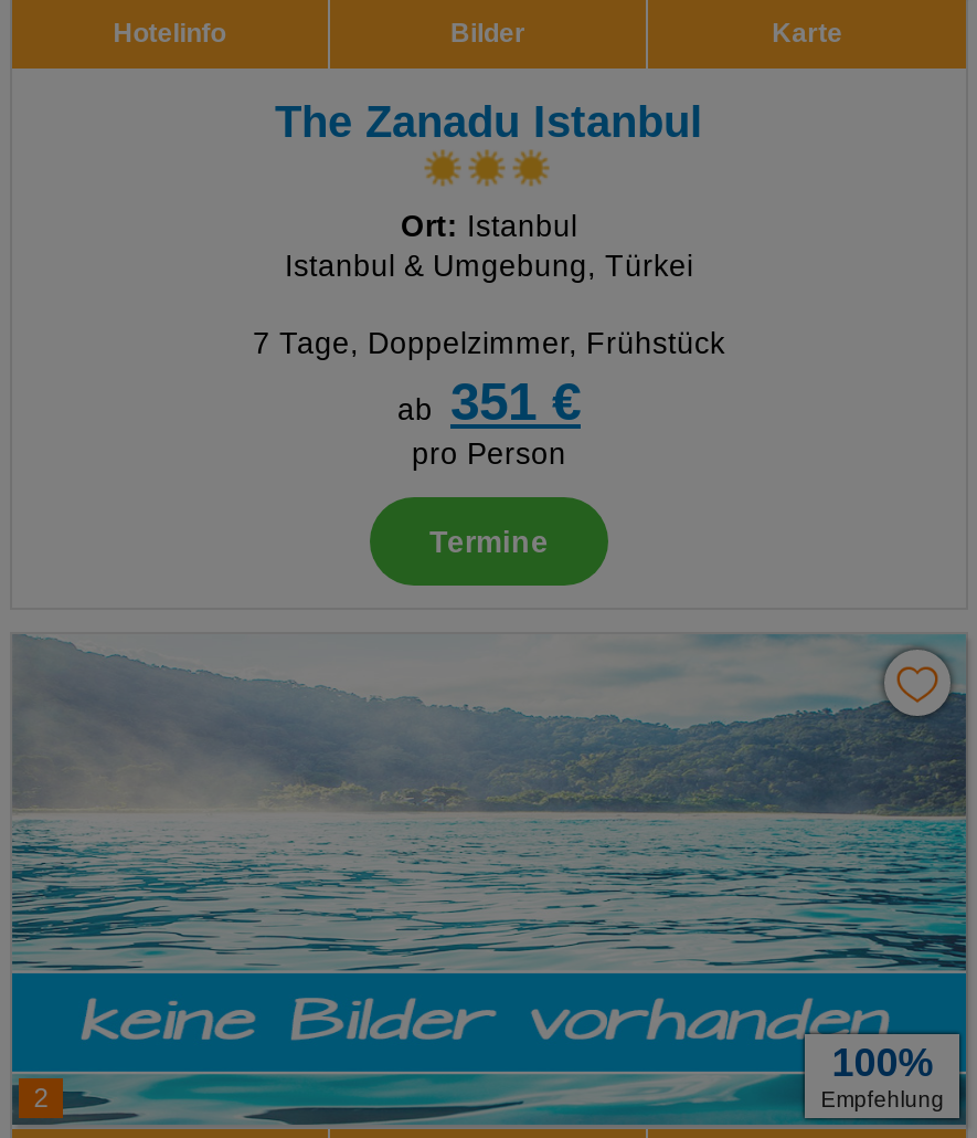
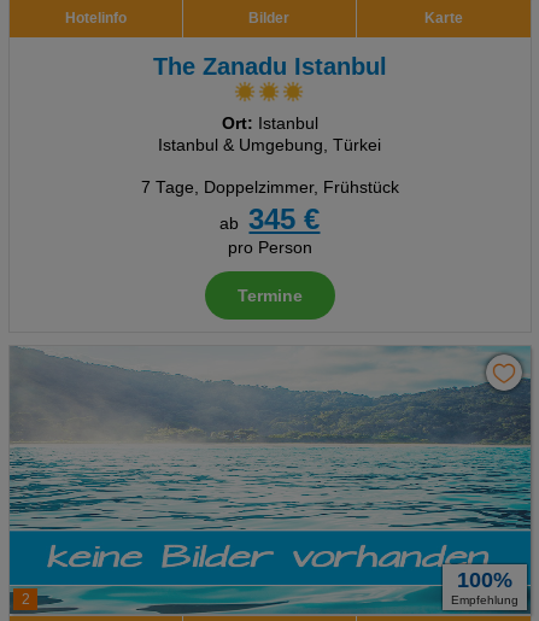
[397,371,581,431] ab 351 € -> [220,203,320,235] ab 345 €

